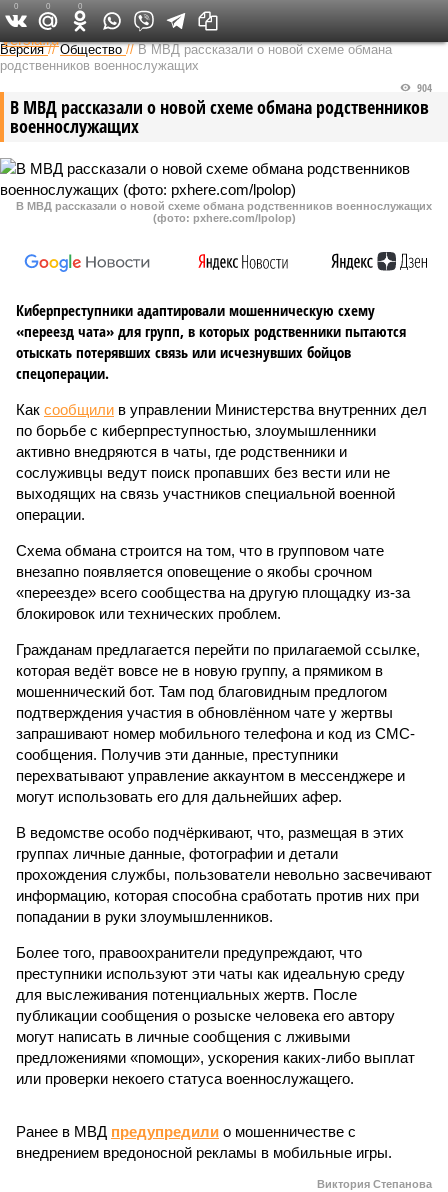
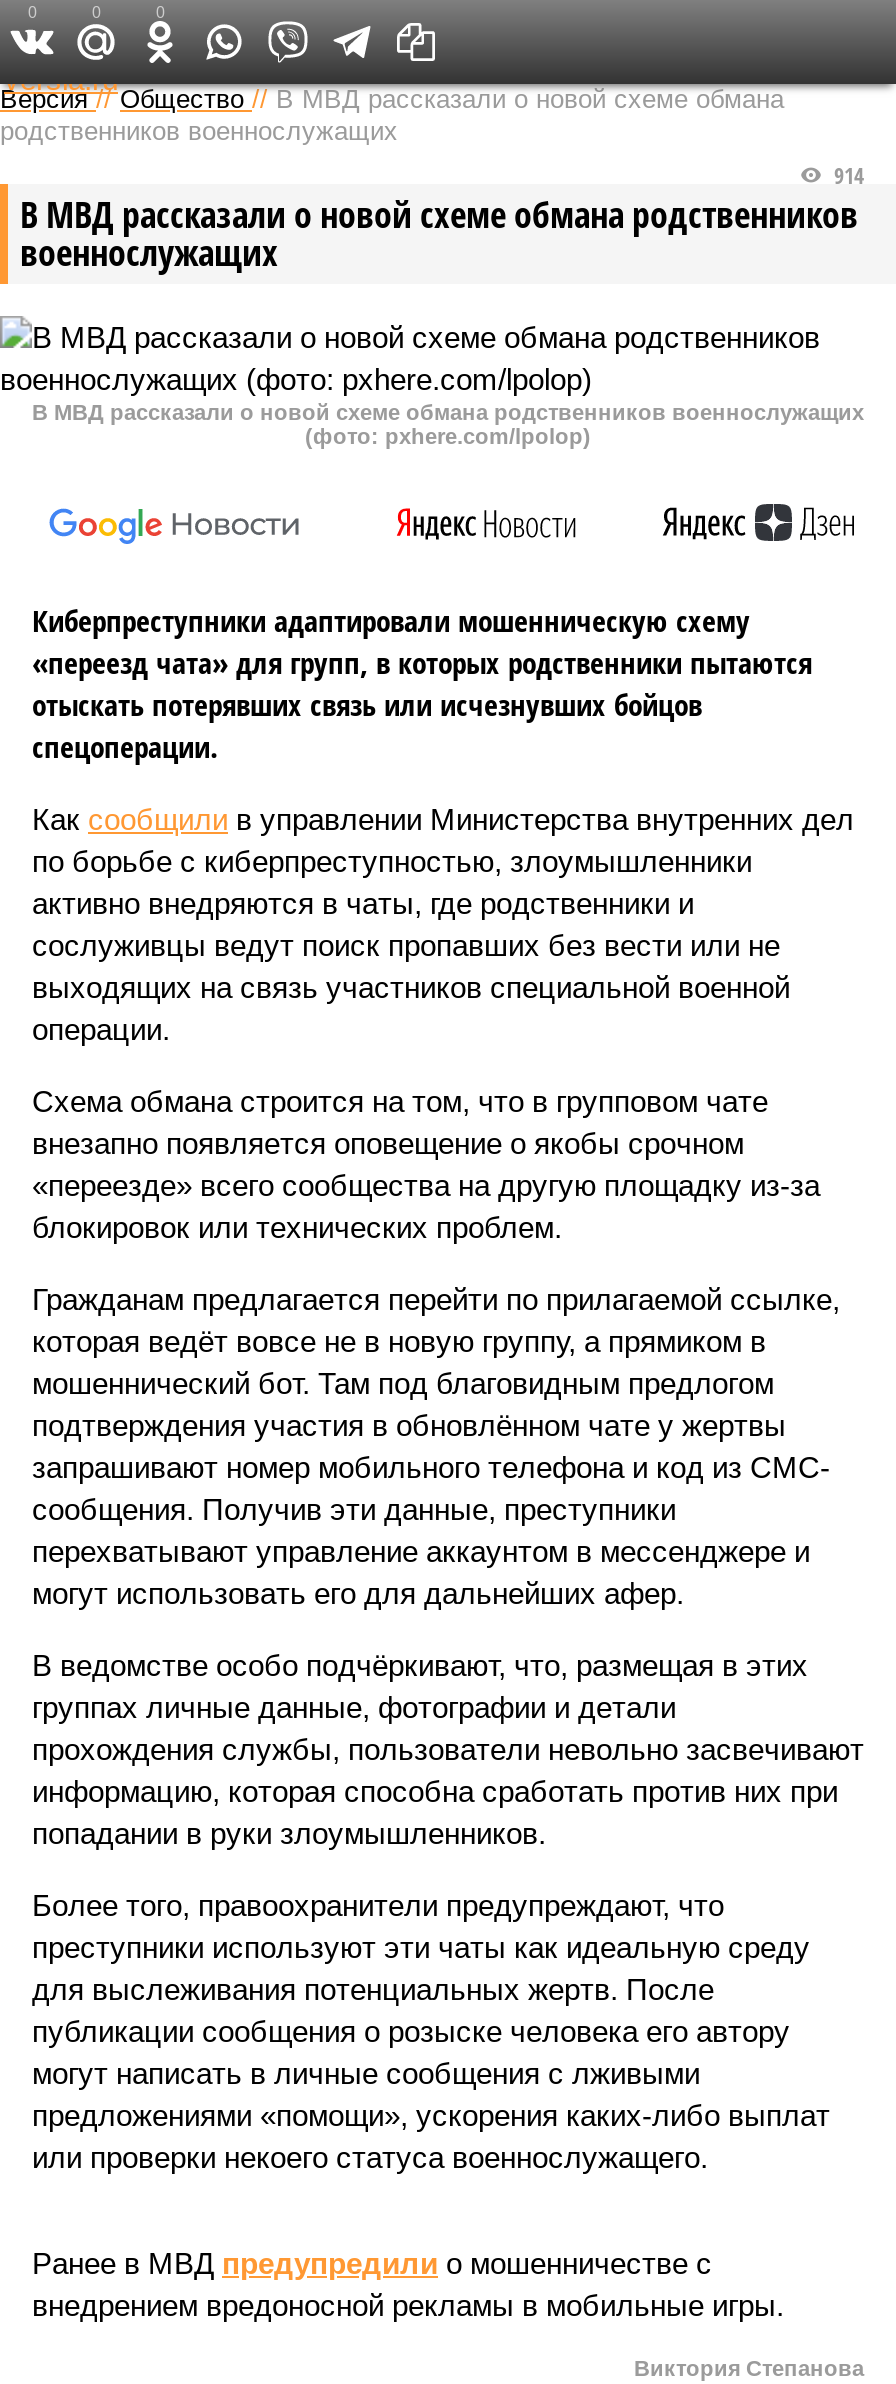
[414,80,432,95] 904 -> [828,160,864,190] 914

